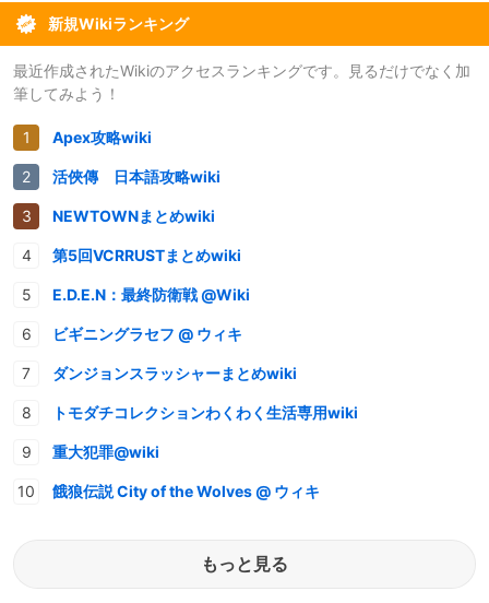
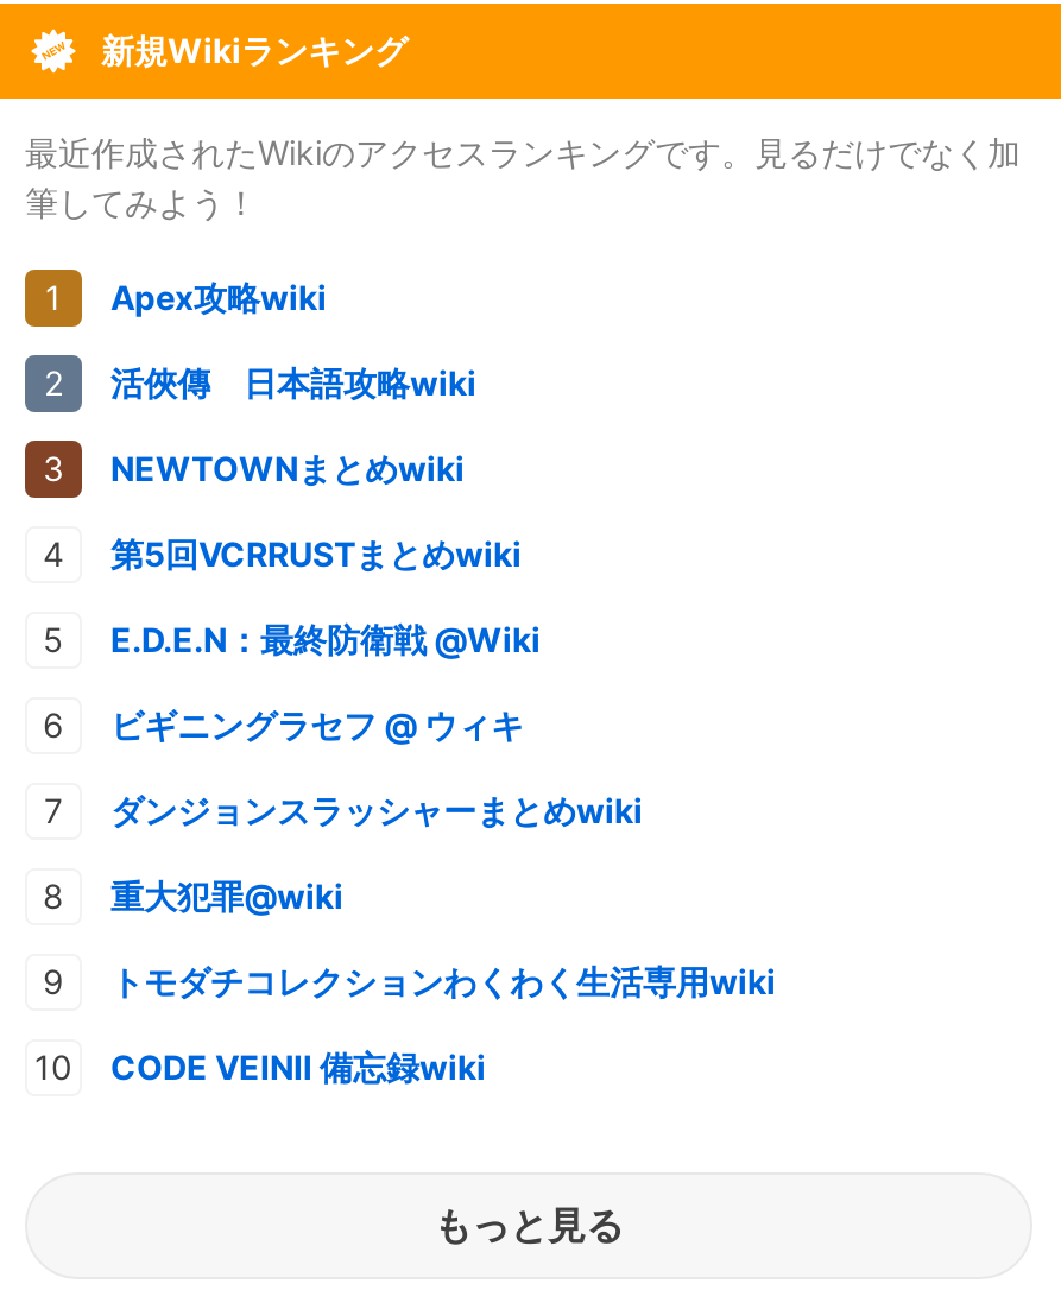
moved [52,403,358,422] -> [110,962,776,1002]: トモダチコレクションわくわく生活専用wiki
moved [52,443,159,461] -> [110,876,343,917]: 重大犯罪@wiki
[52,482,320,501] 餓狼伝説 City of the Wolves @ ウィキ -> [110,1047,486,1088] CODE VEINⅡ 備忘録wiki

